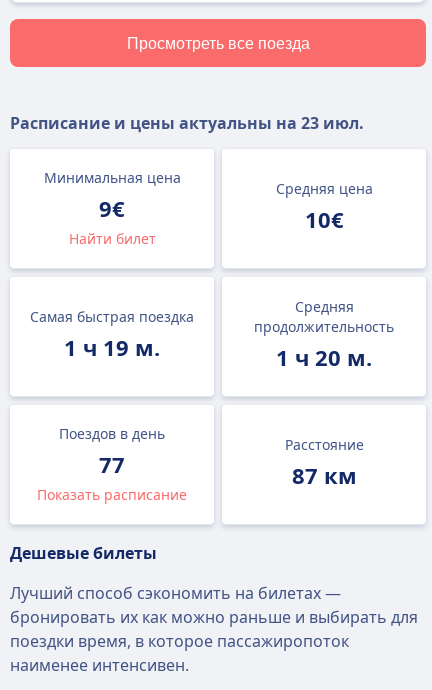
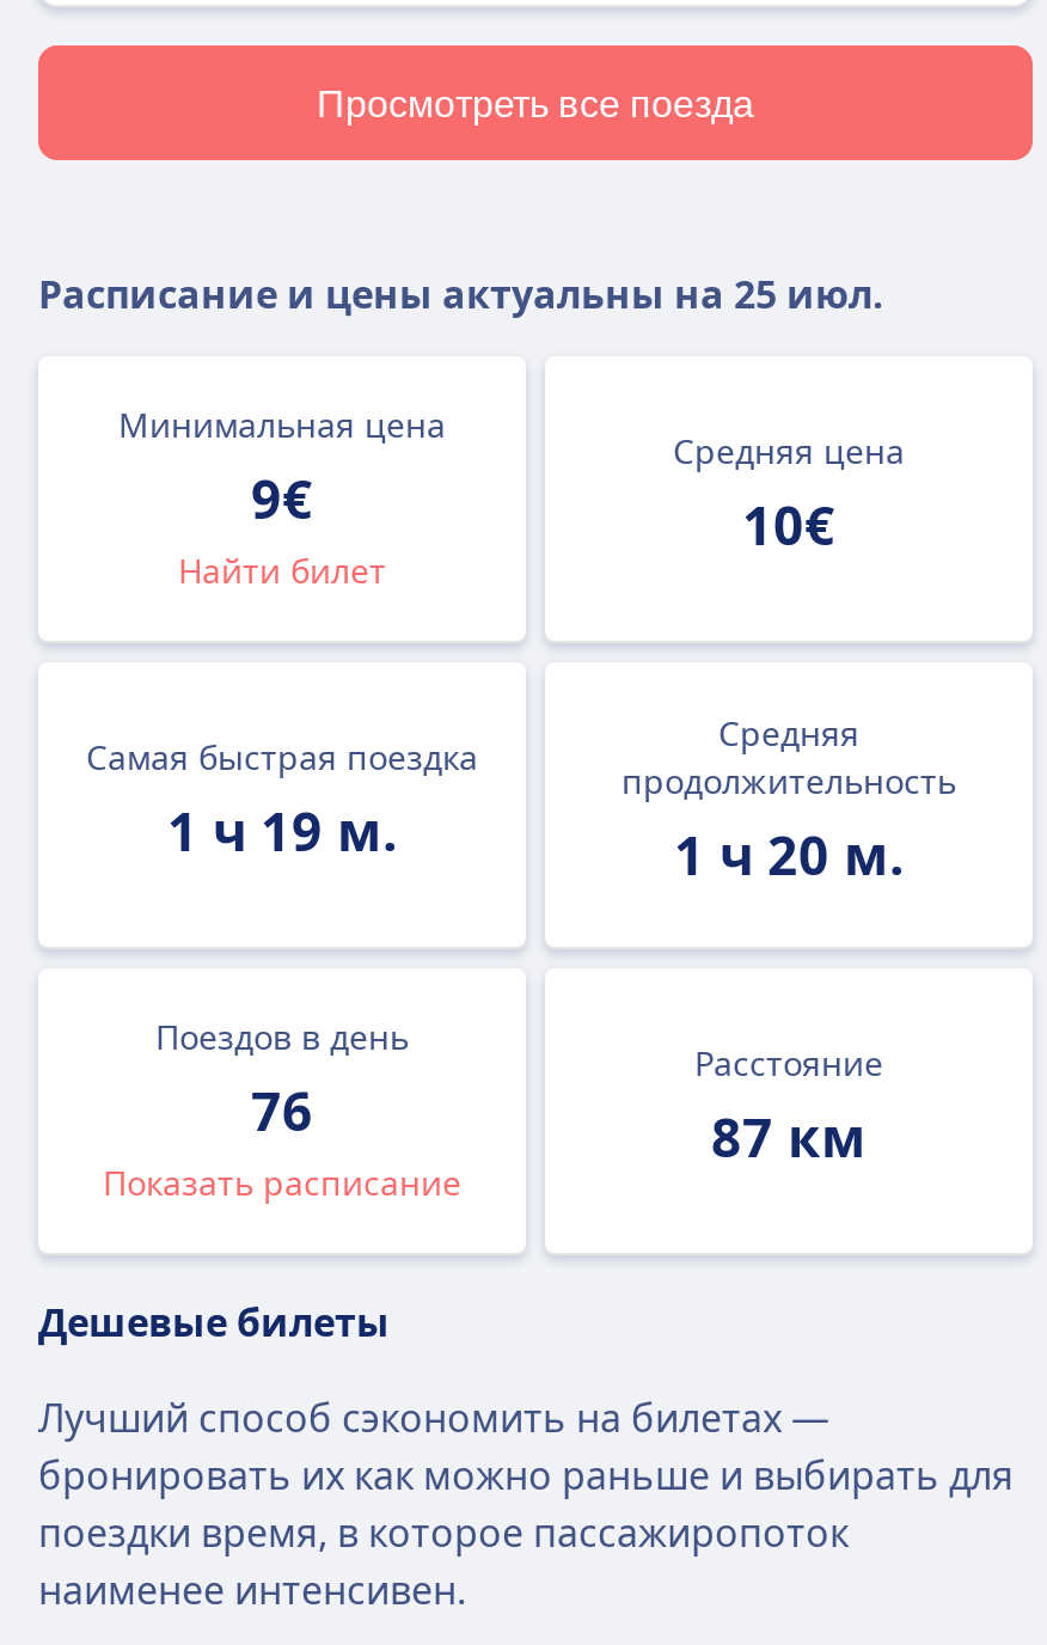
[10,112,364,134] Расписание и цены актуальны на 23 июл. -> [38,268,884,320] Расписание и цены актуальны на 25 июл.
[99,449,125,479] 77 -> [251,1074,313,1145] 76

